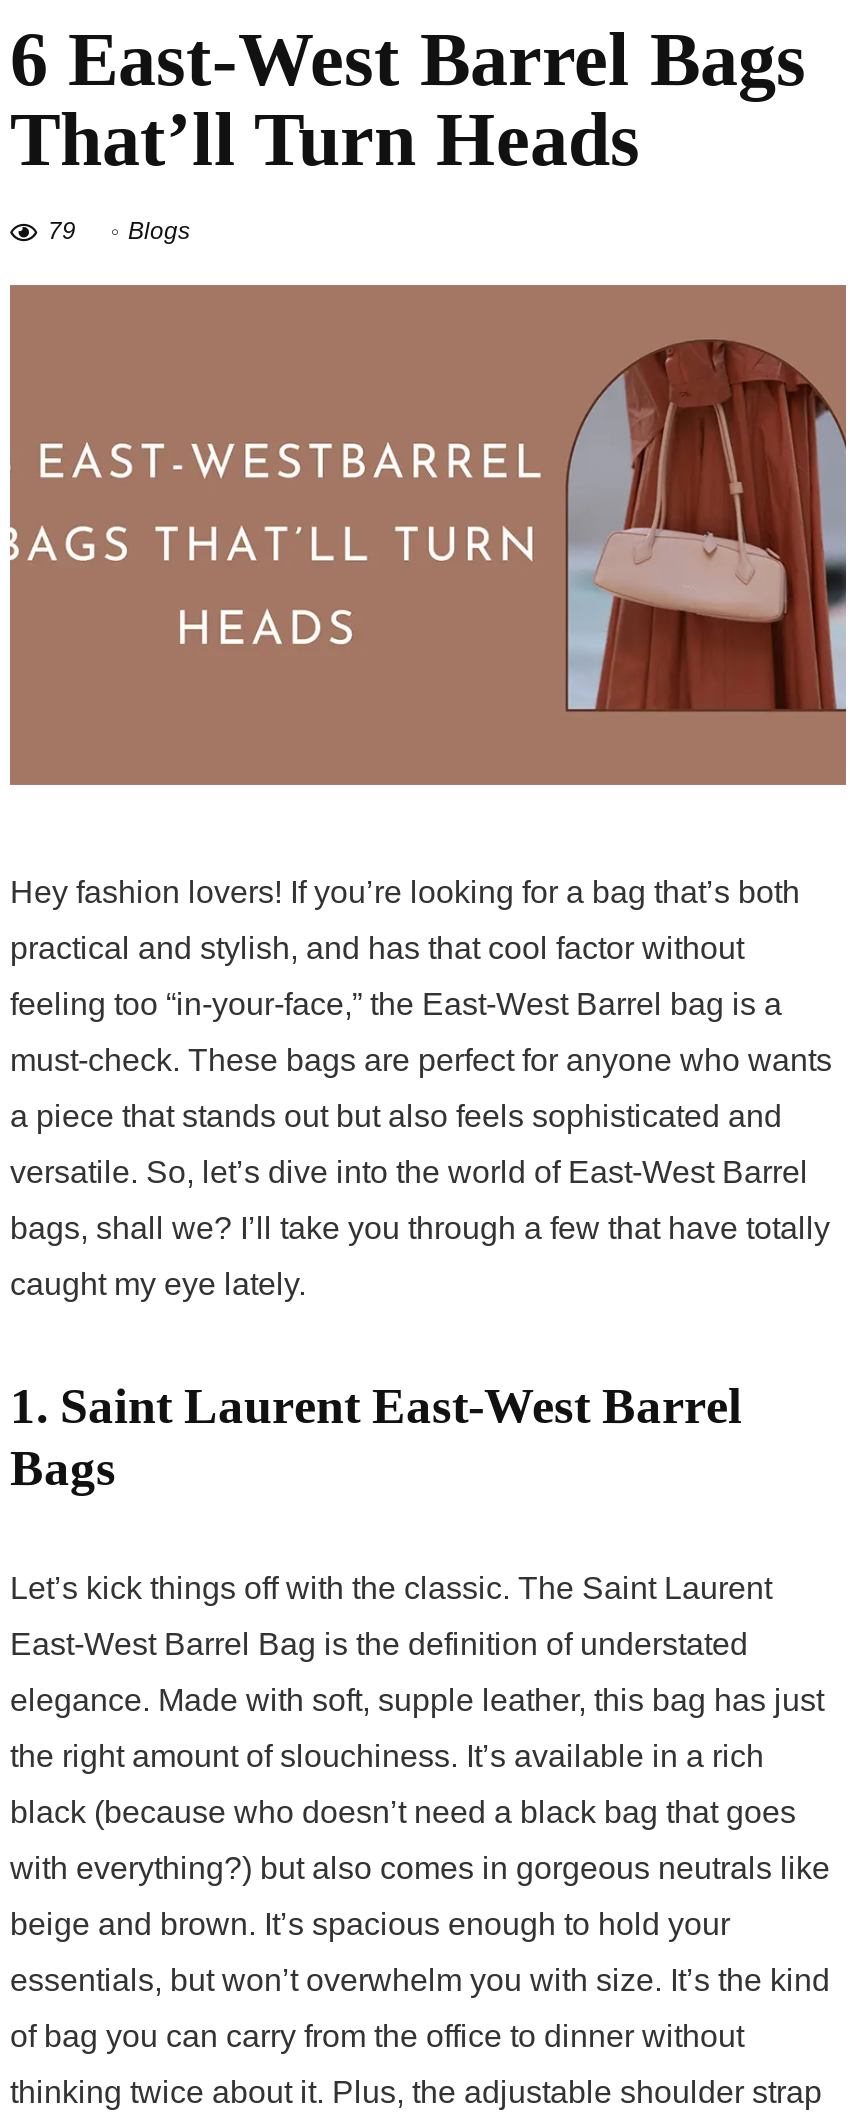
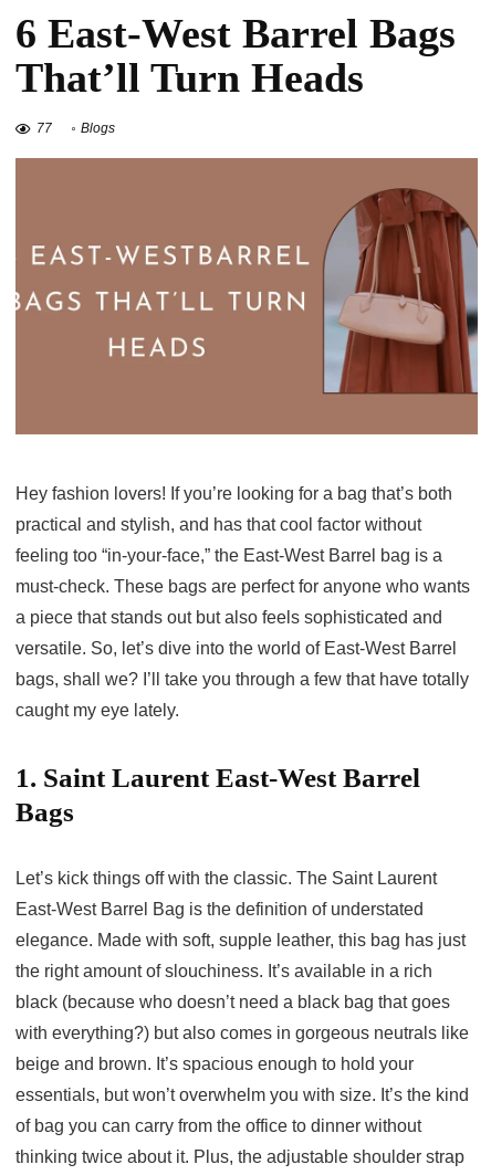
[48,217,190,245] 79 Blogs -> [36,120,115,136] 77 Blogs

